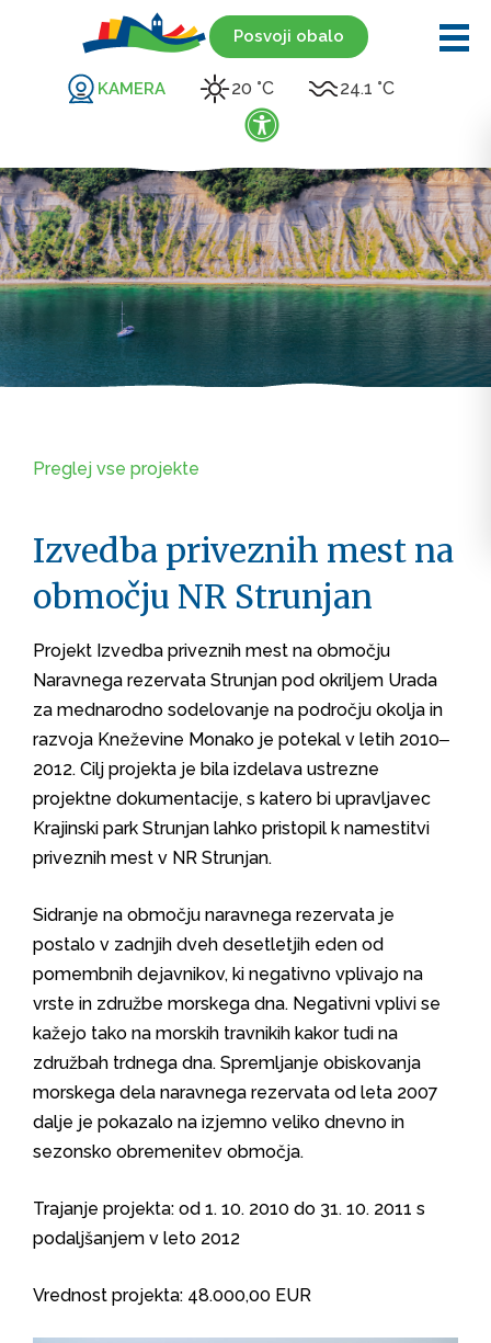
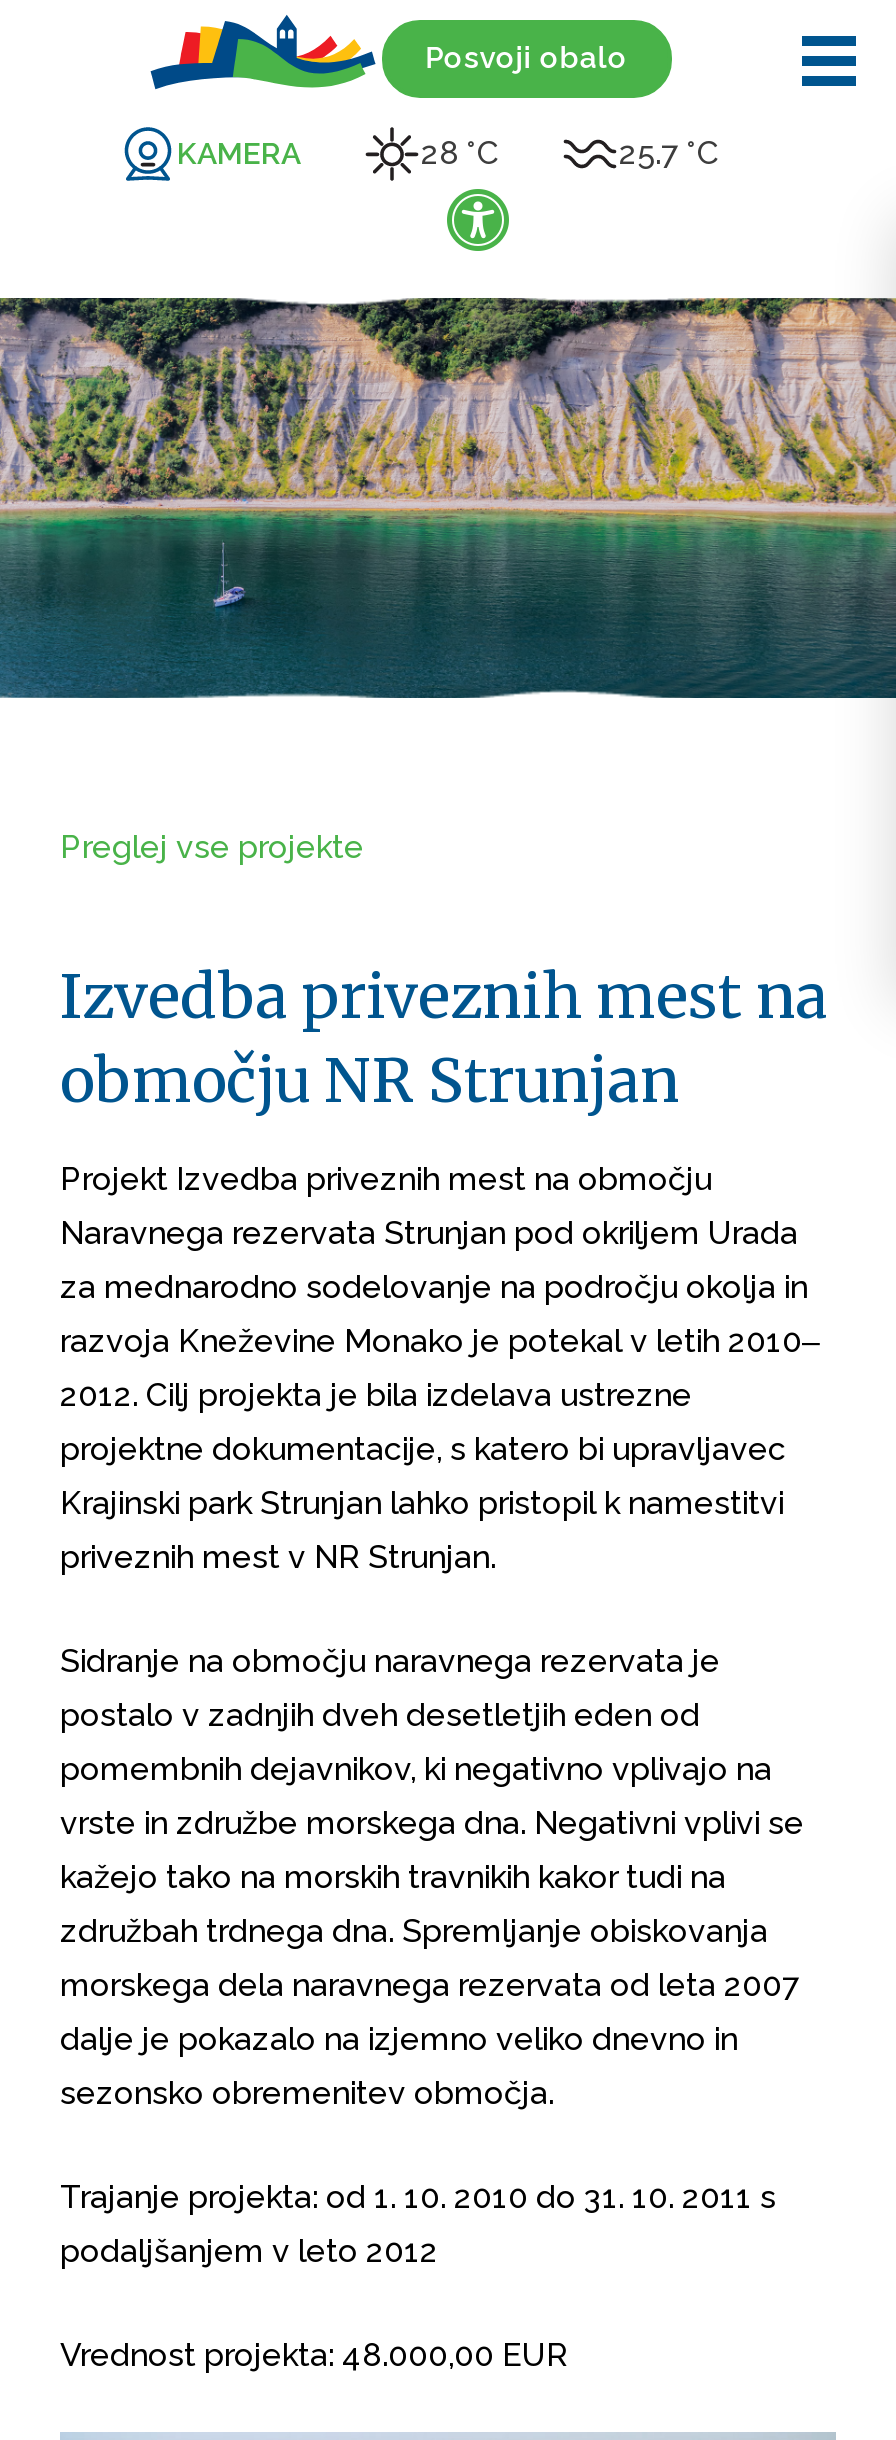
[231,78,273,99] 20 °C -> [421,134,499,172] 28 °C
[339,78,394,99] 24.1 °C -> [619,134,719,172] 25.7 °C

